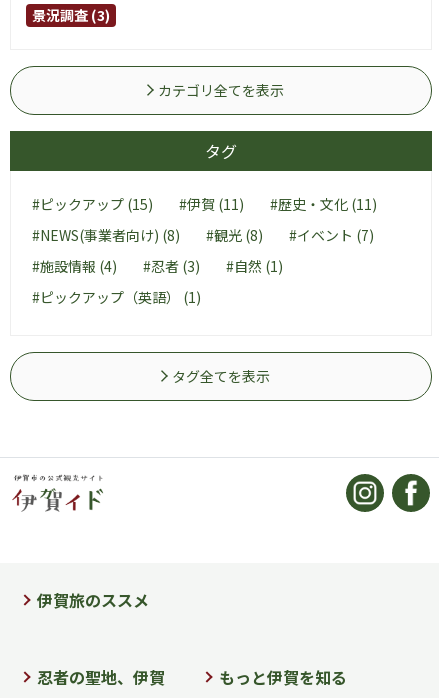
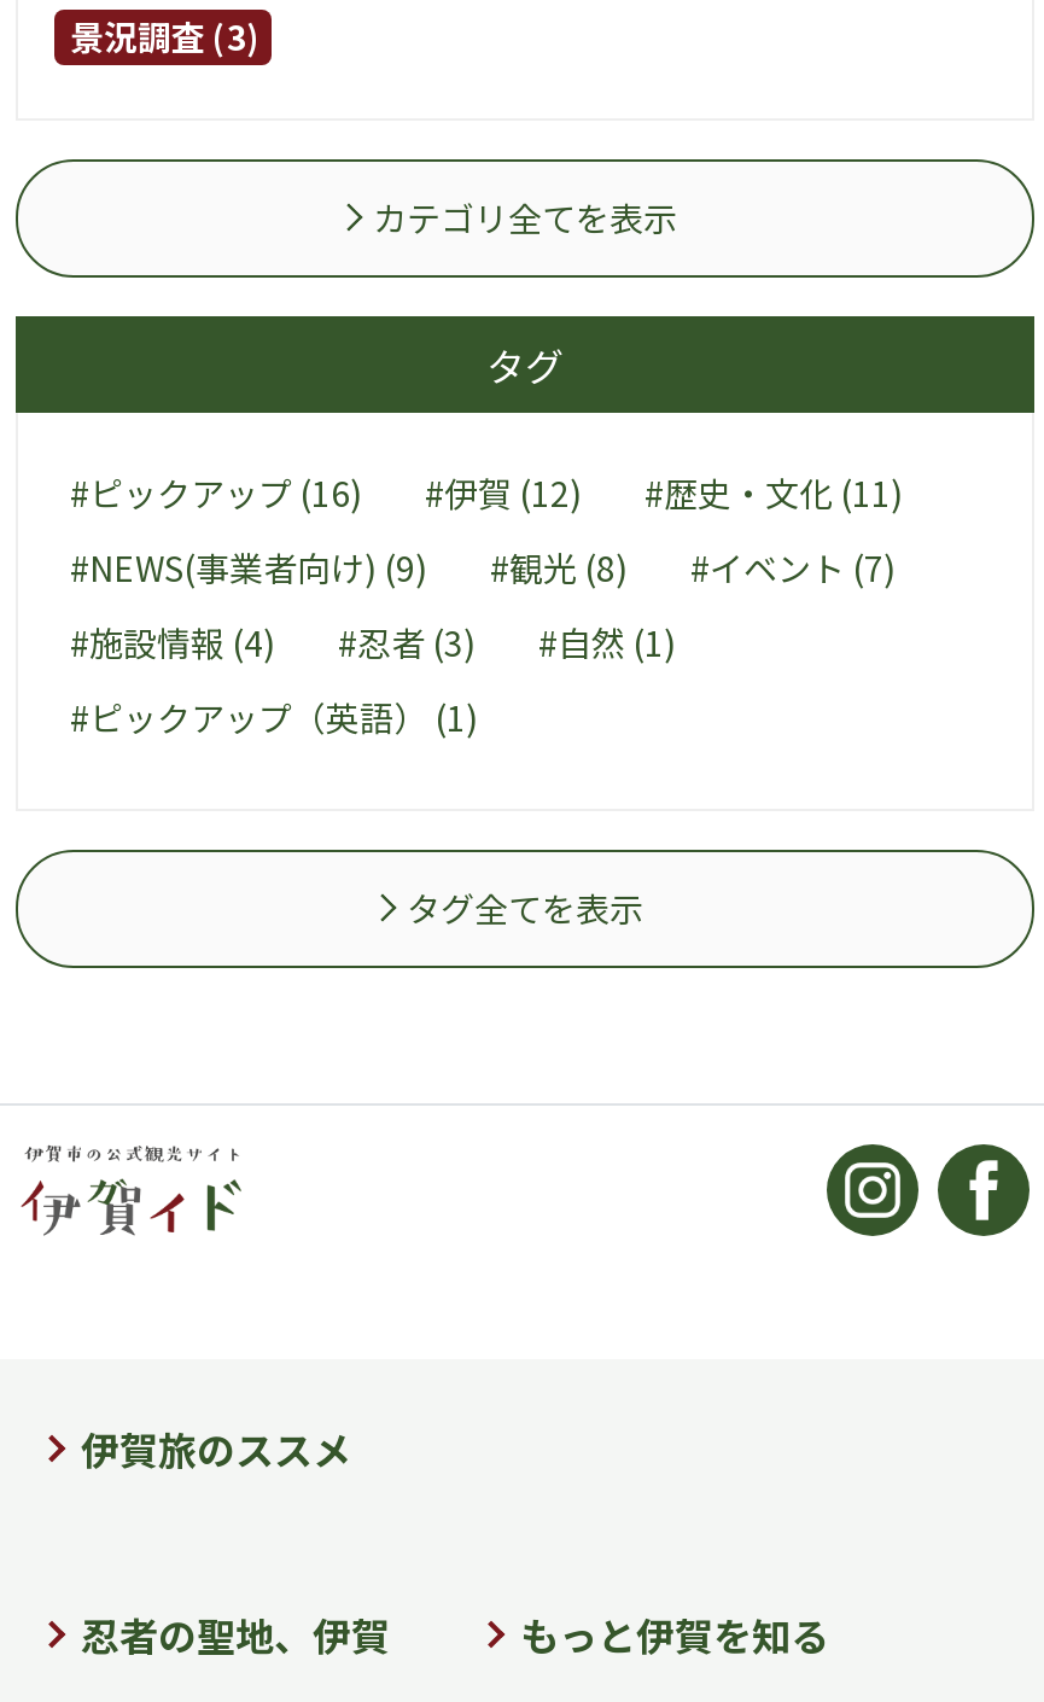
[32,194,153,214] #ピックアップ (15) -> [70,468,362,516] #ピックアップ (16)
[179,194,244,214] #伊賀 (11) -> [425,468,582,516] #伊賀 (12)
[32,225,180,245] #NEWS(事業者向け) (8) -> [70,542,427,591] #NEWS(事業者向け) (9)

